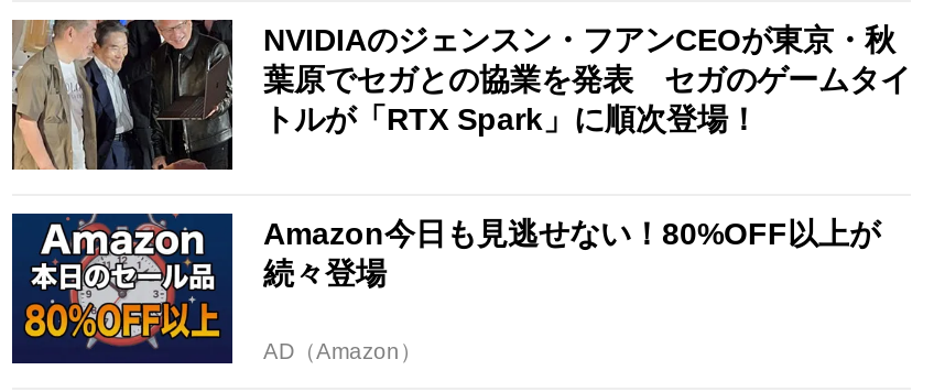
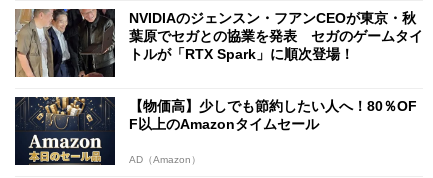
[12,211,880,363] [image] | Amazon今日も見逃せない！80%OFF以上が | 続々登場 -> [15,96,417,165] [image] | 【物価高】少しでも節約したい人へ！80％OF | F以上のAmazonタイムセール

